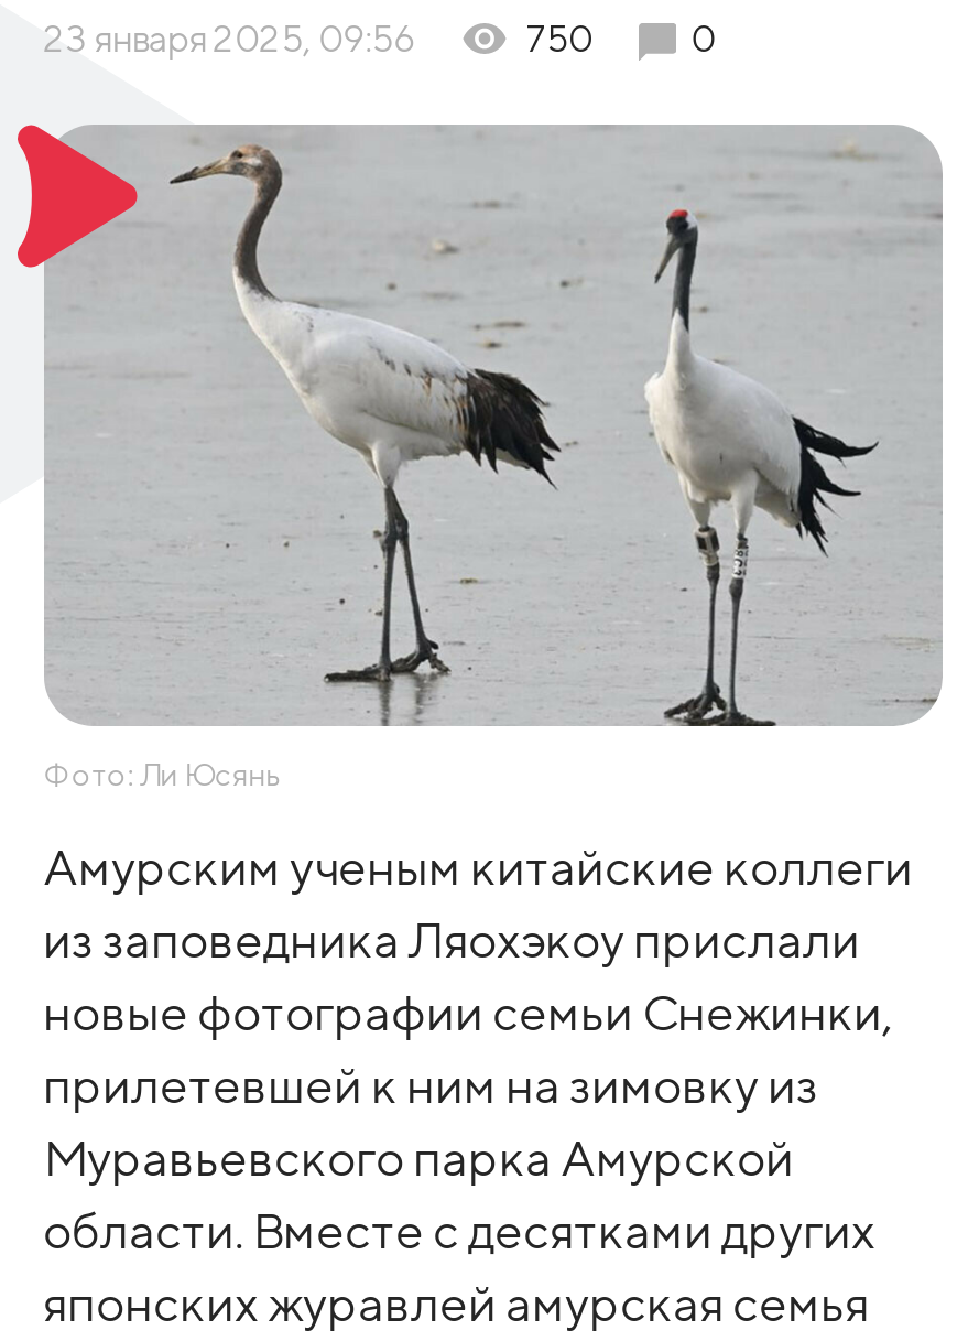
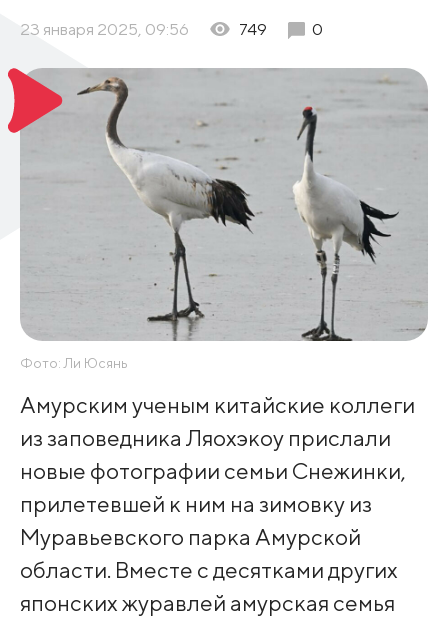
[526,17,592,61] 750 -> [239,19,267,39] 749

